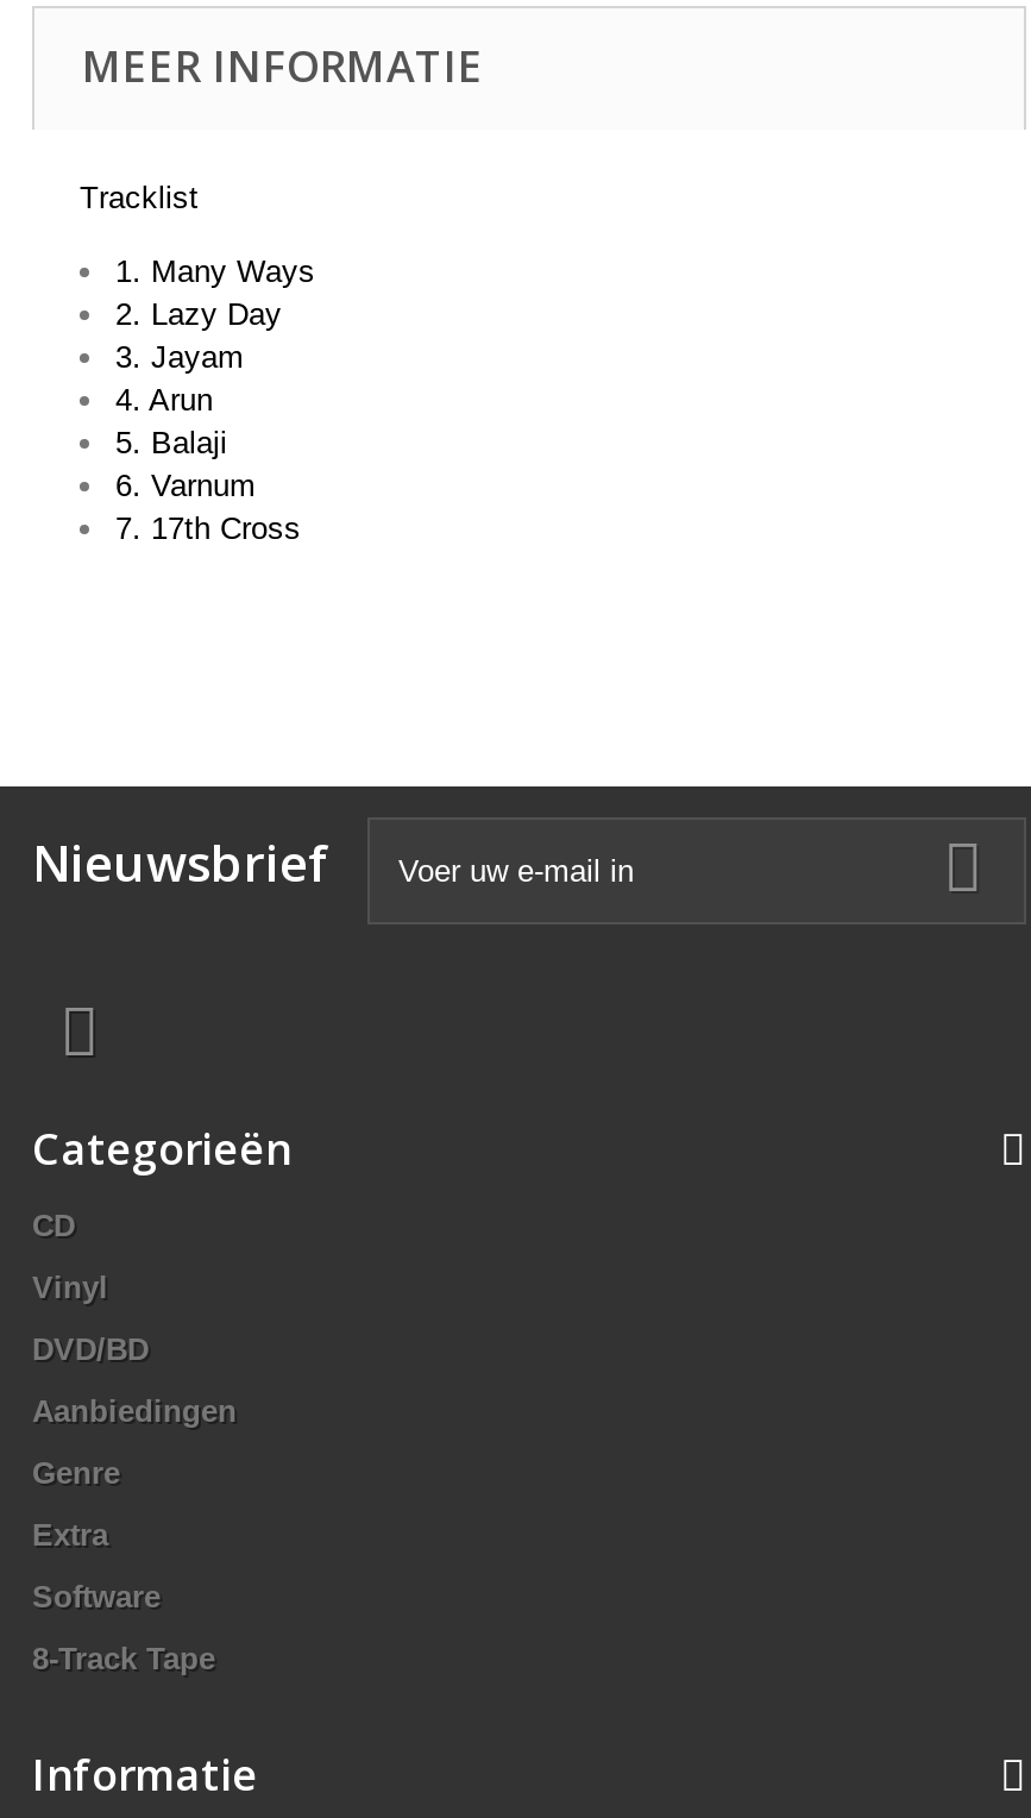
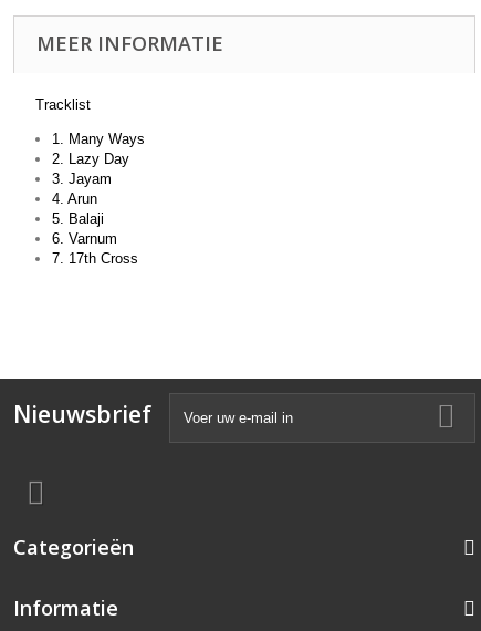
[32,1208,237,1676] CD | Vinyl | DVD/BD | Aanbiedingen | Genre | Extra | Software | 8-Track Tape -> none

